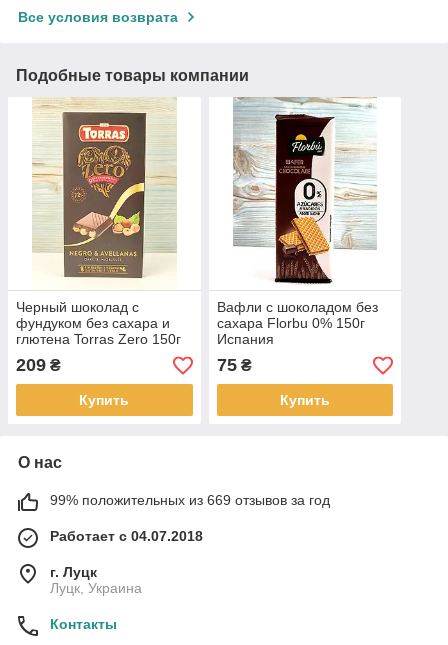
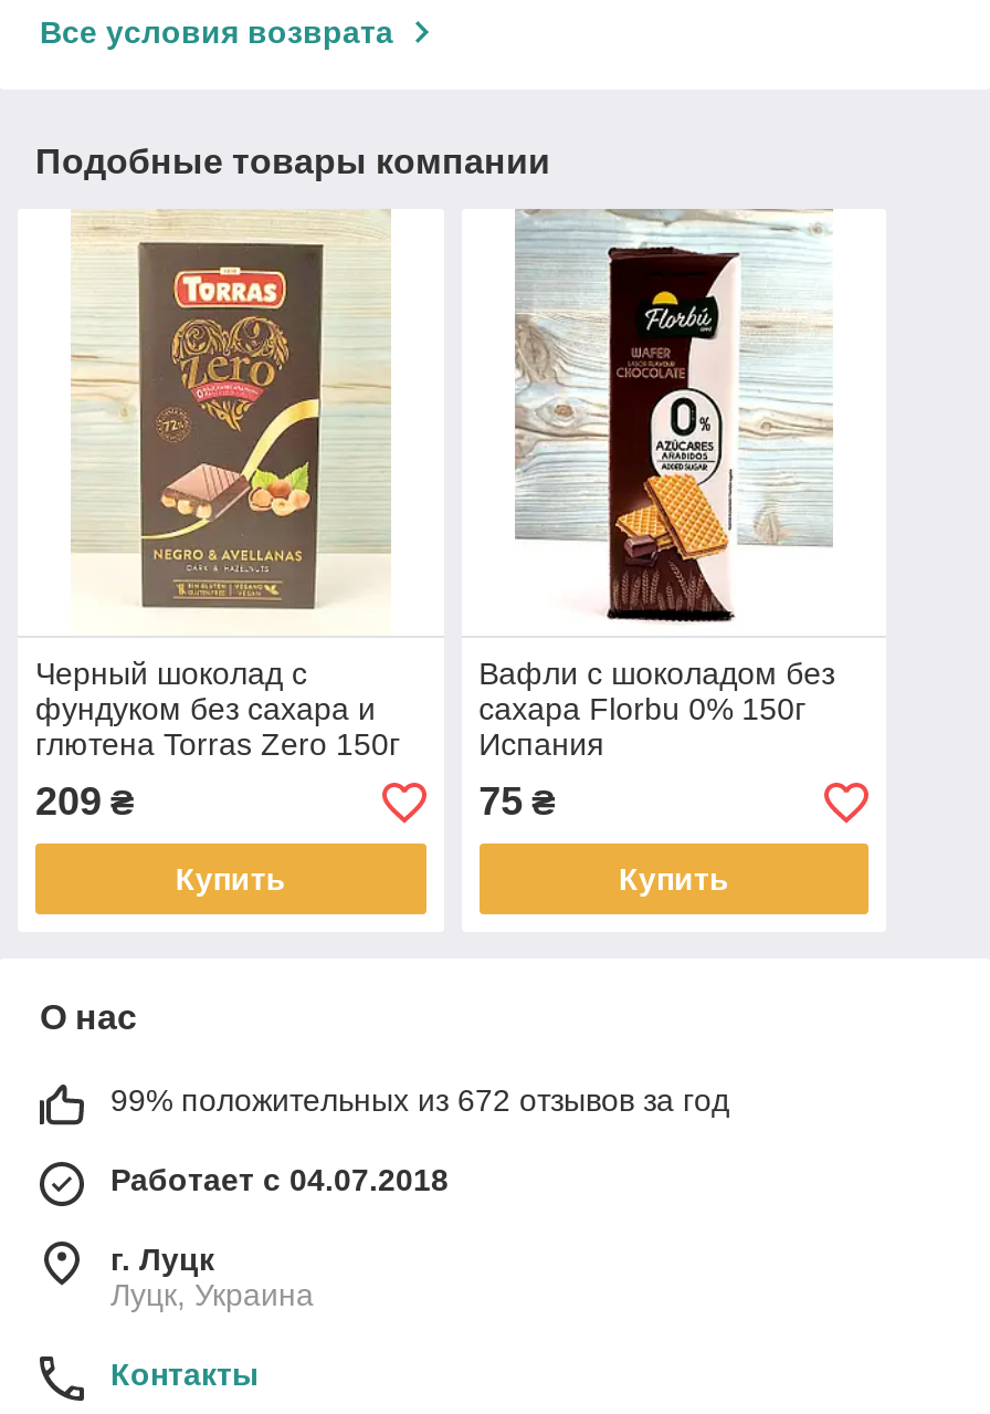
[50,492,330,508] 99% положительных из 669 отзывов за год -> [110,1082,729,1118] 99% положительных из 672 отзывов за год

